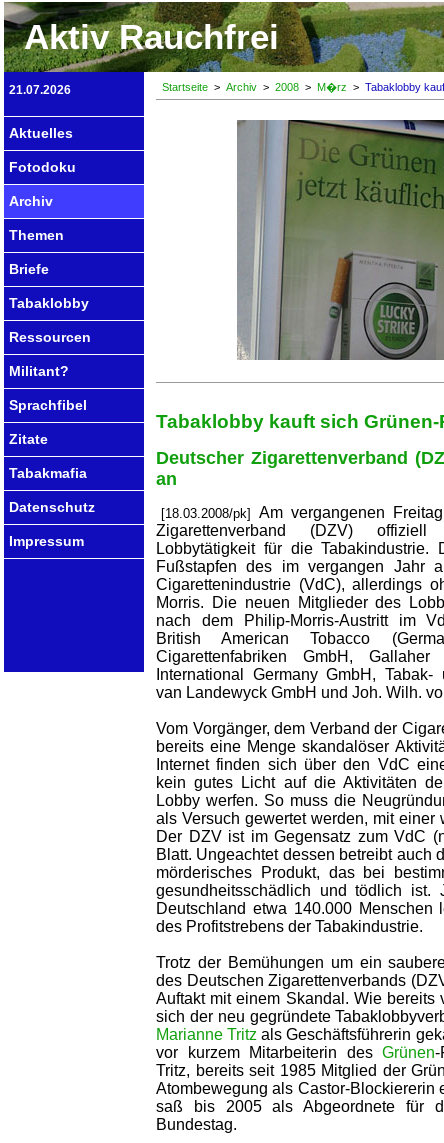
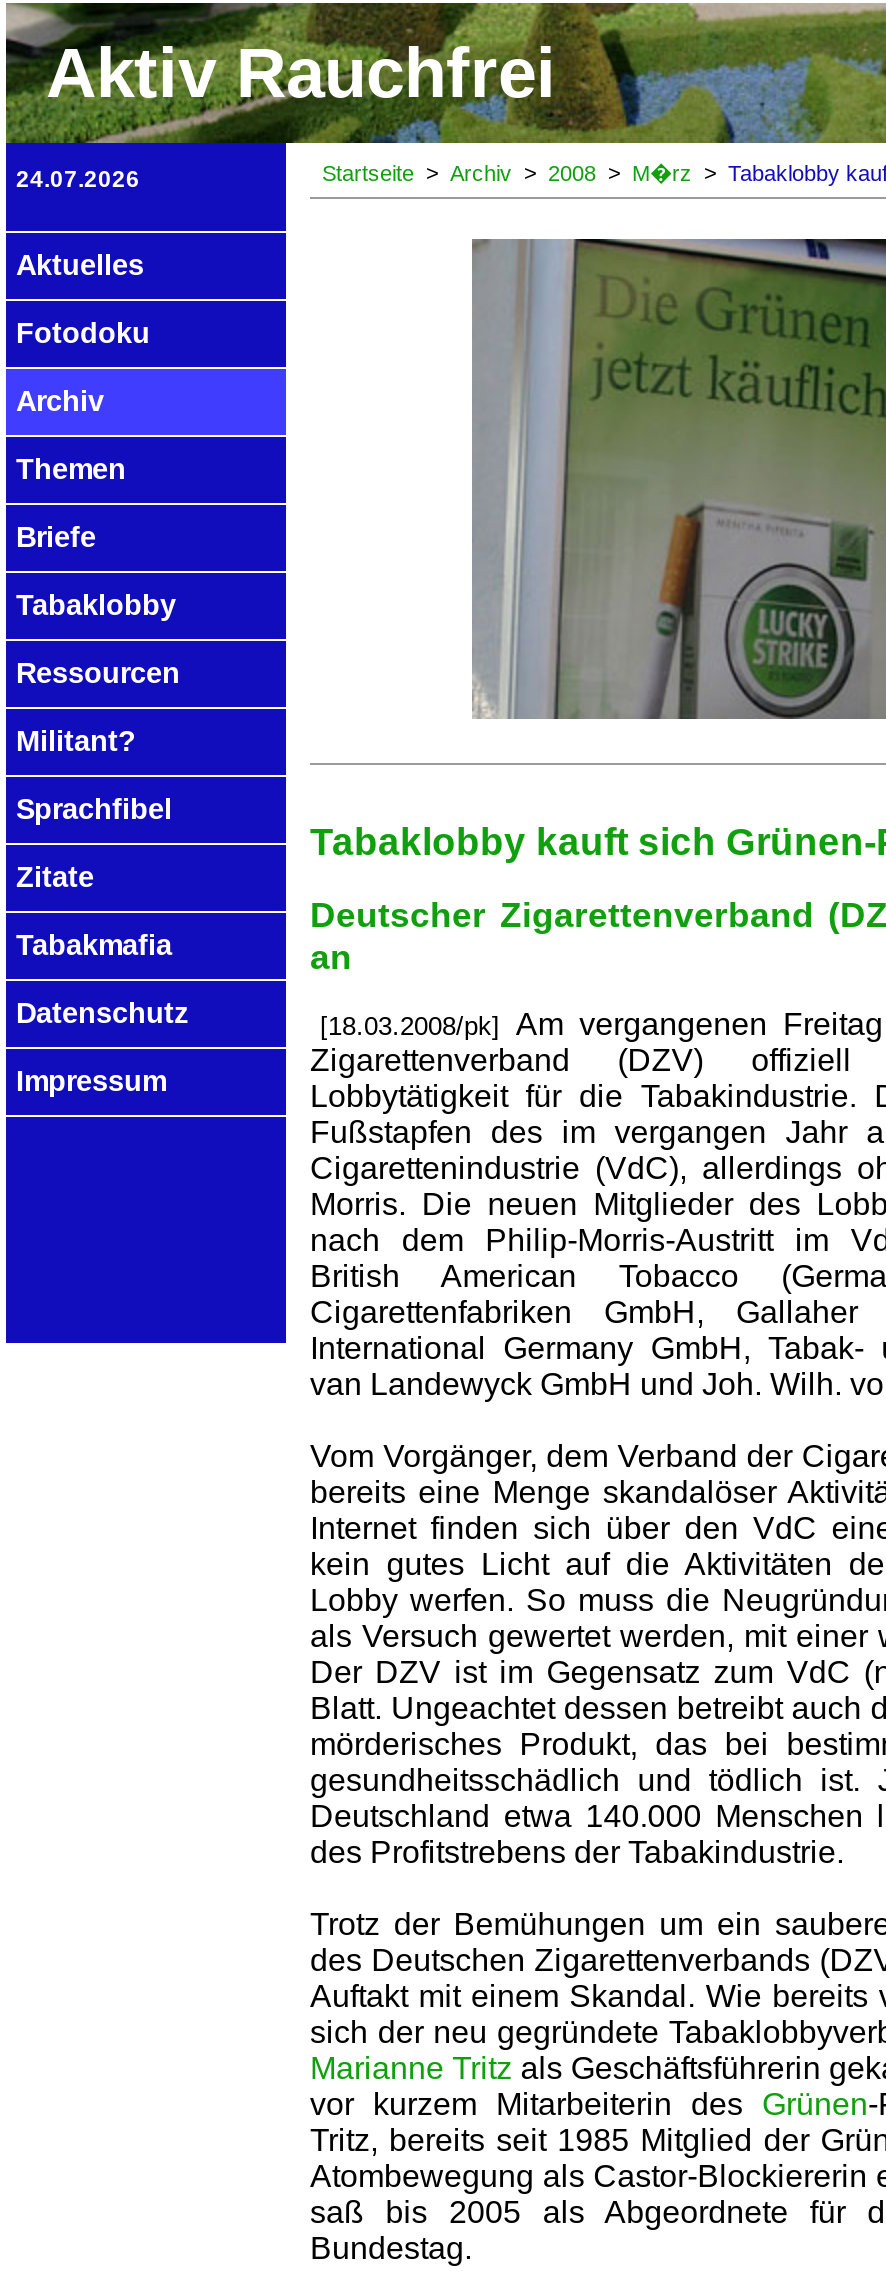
[9,84,71,96] 21.07.2026 -> [16,167,140,191] 24.07.2026

